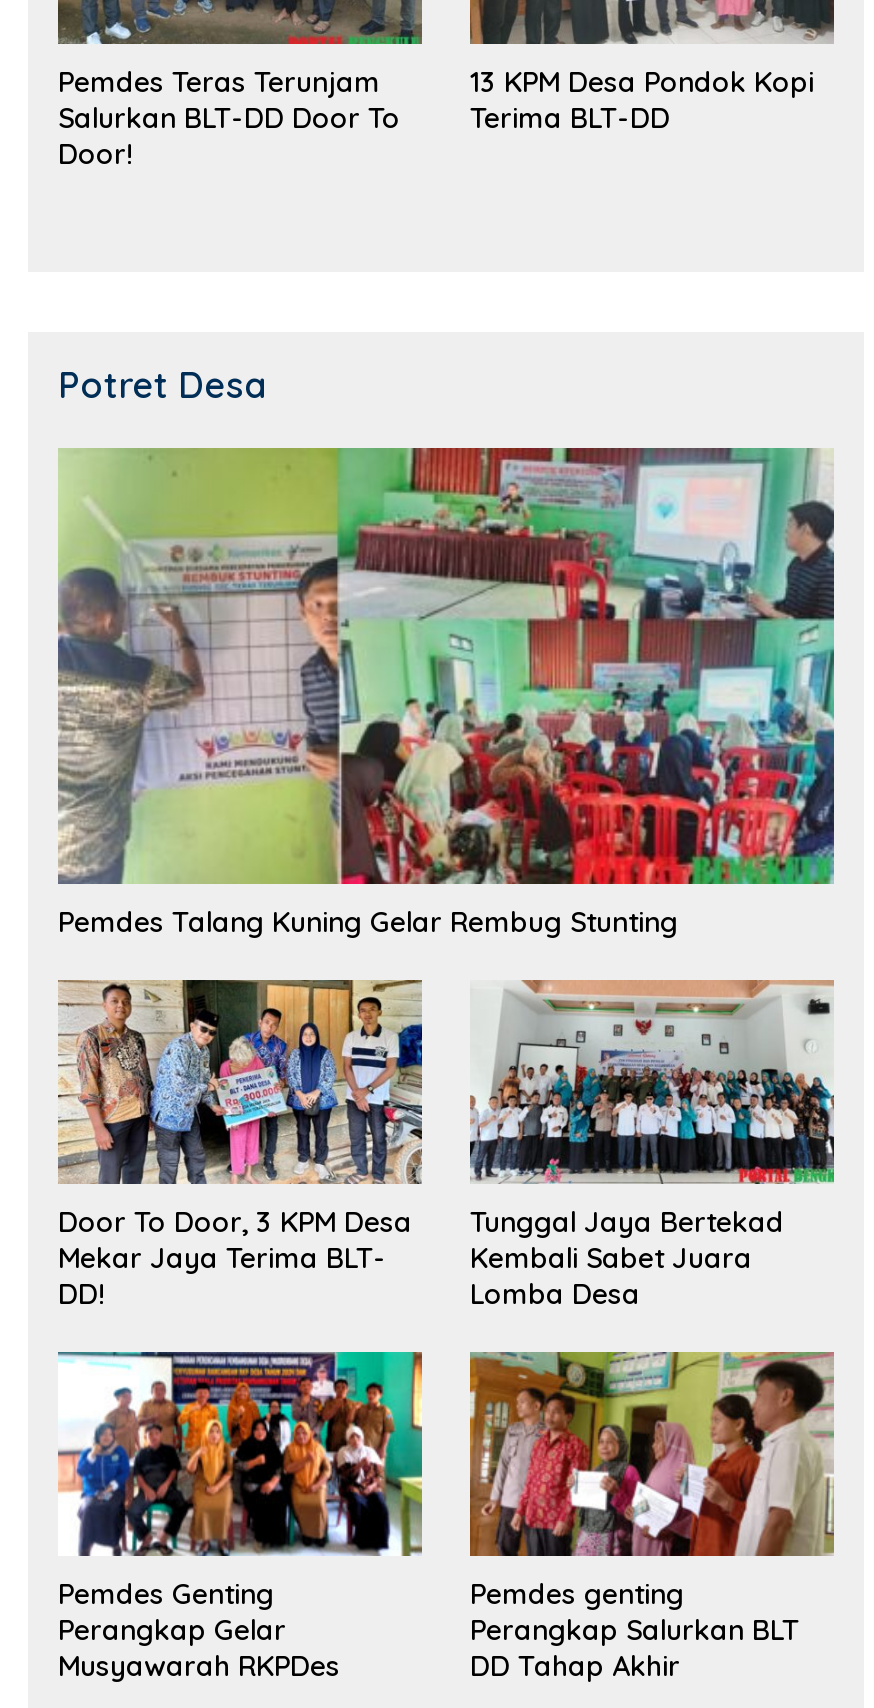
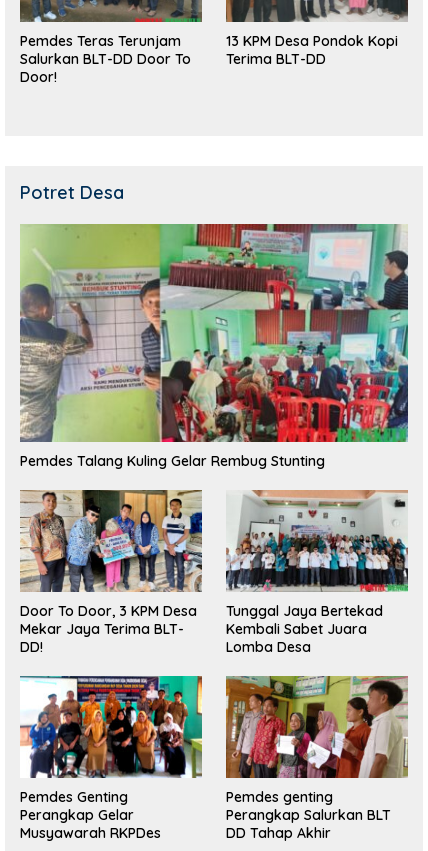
[58,904,678,940] Pemdes Talang Kuning Gelar Rembug Stunting -> [20,452,325,470] Pemdes Talang Kuling Gelar Rembug Stunting

